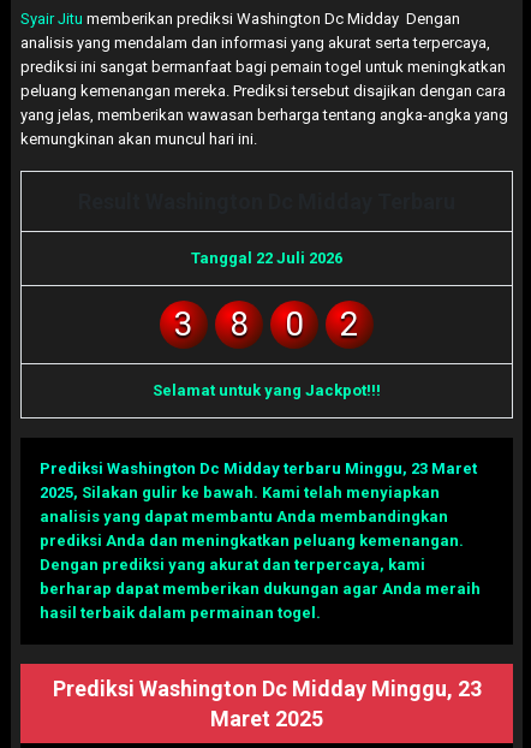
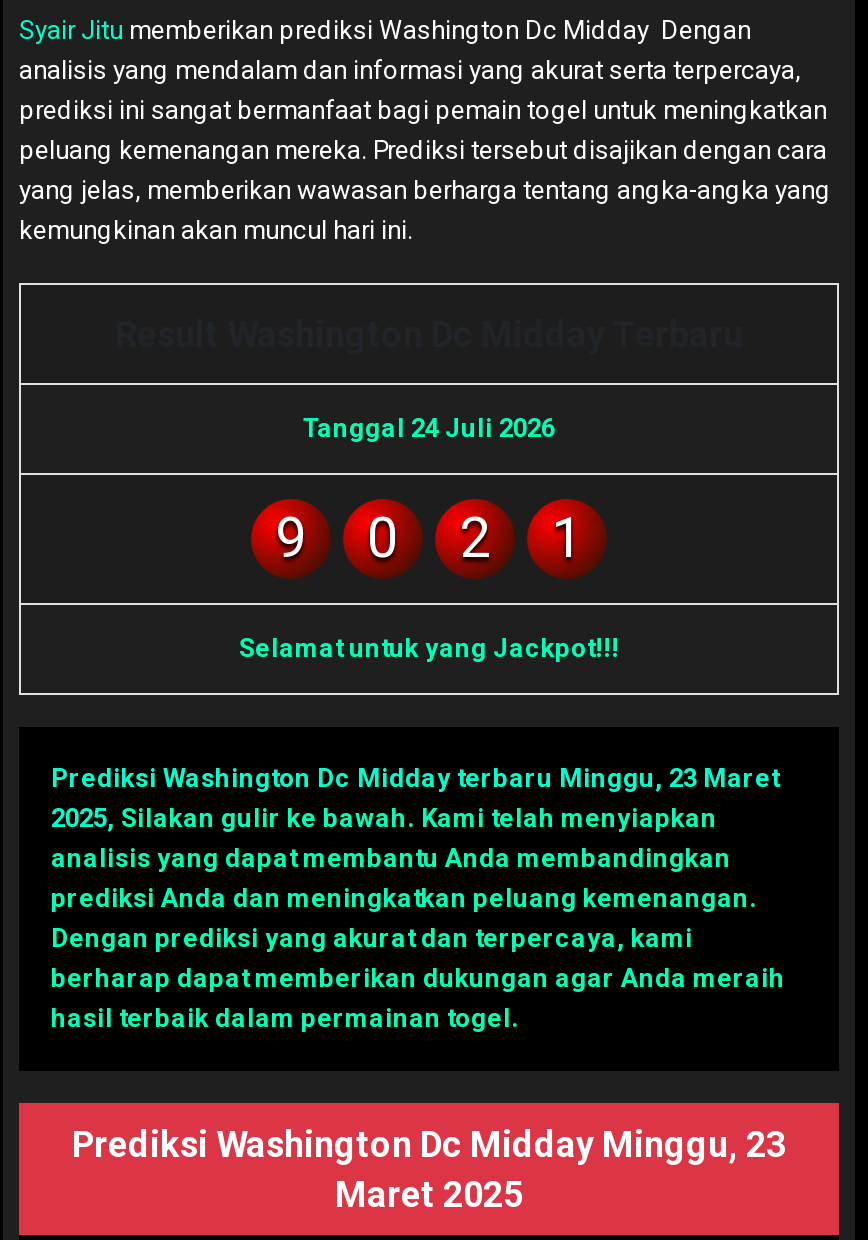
[191,249,342,267] Tanggal 22 Juli 2026 -> [303,413,555,443] Tanggal 24 Juli 2026
[174,304,249,344] 3 | 8 -> [275,505,307,571] 9
none -> [551,505,583,571] 1

